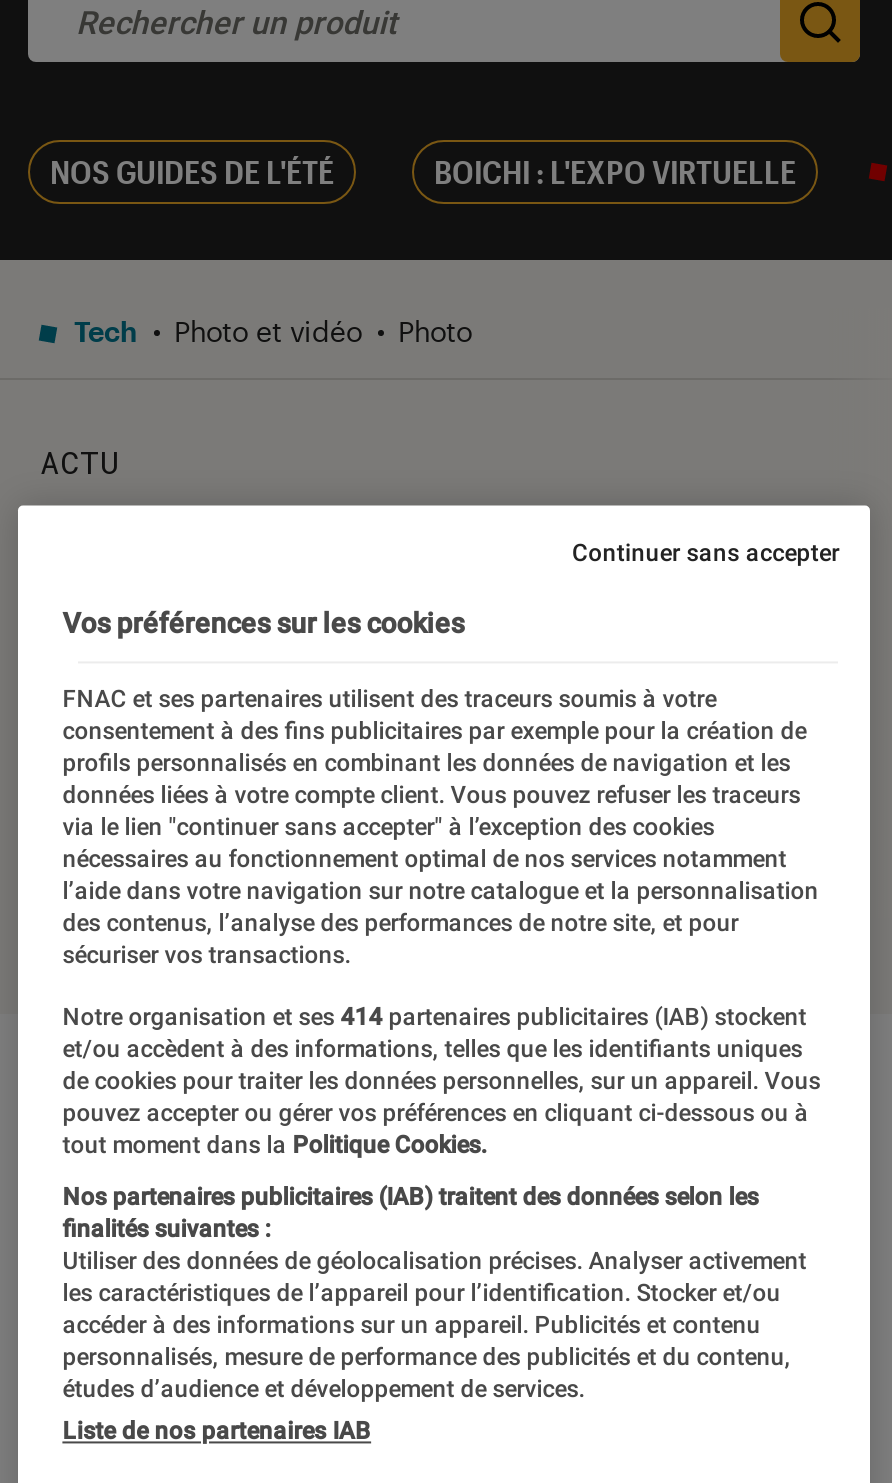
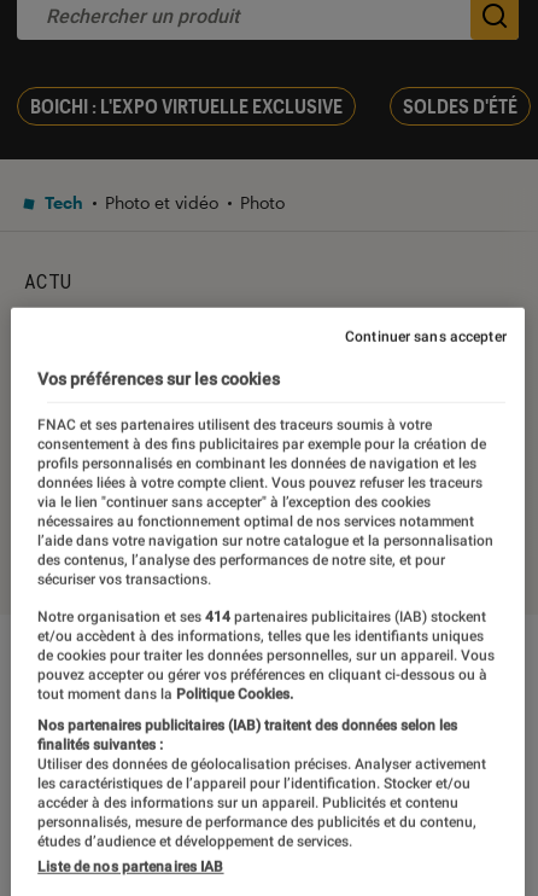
[50,152,796,190] NOS GUIDES DE L'ÉTÉ | BOICHI : L'EXPO VIRTUELLE -> [30,94,517,117] BOICHI : L'EXPO VIRTUELLE EXCLUSIVE | SOLDES D'ÉTÉ

